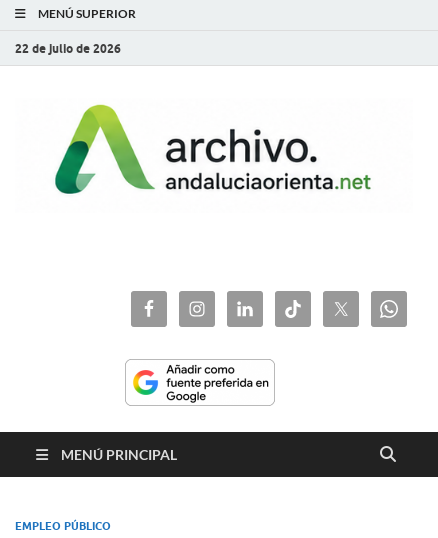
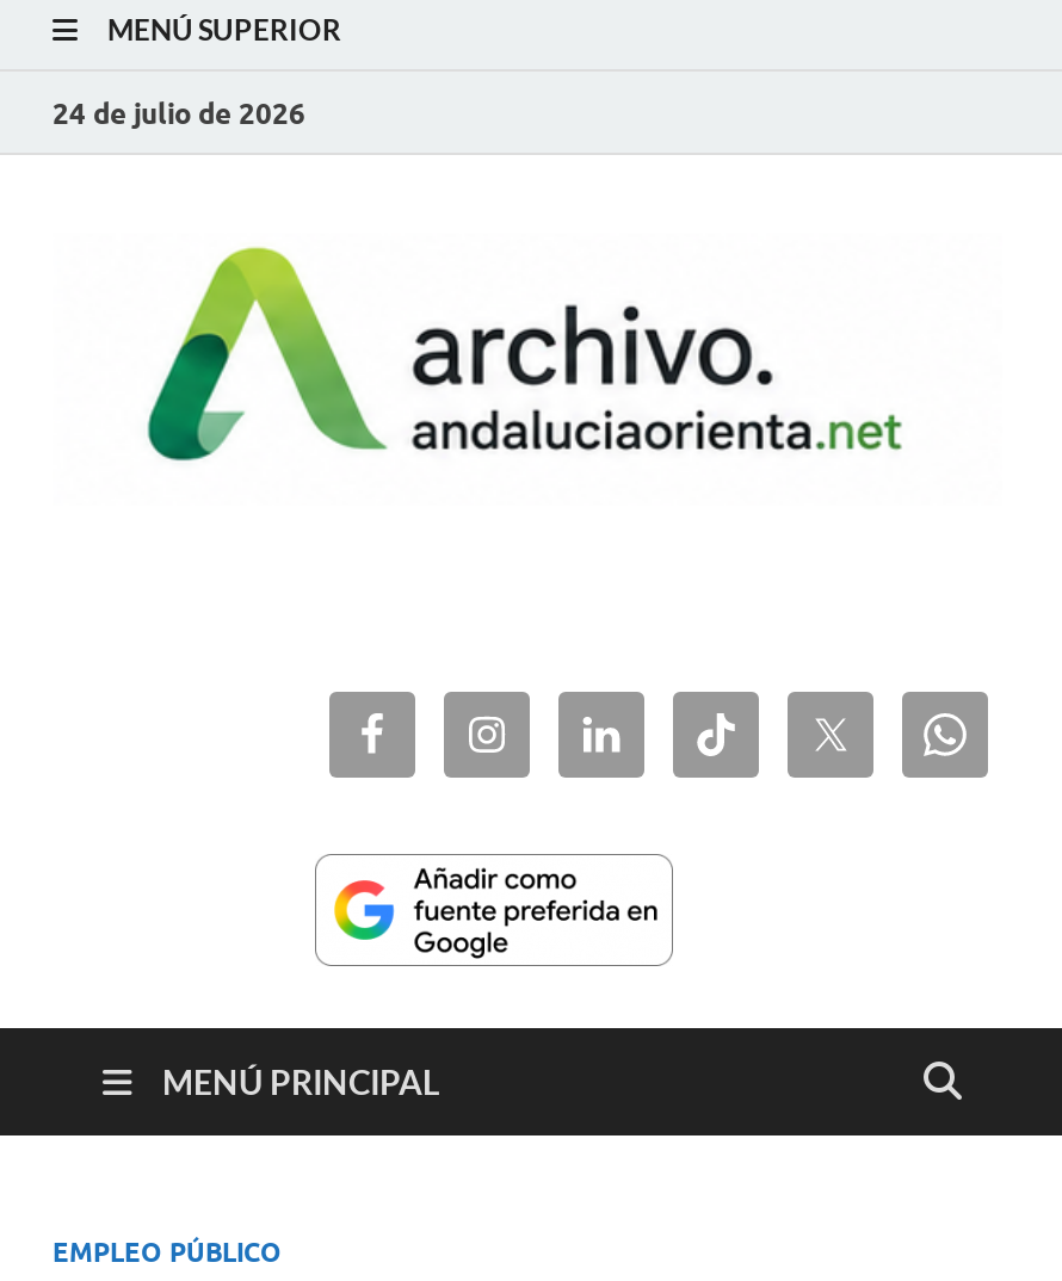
[15,40,121,55] 22 de julio de 2026 -> [53,94,305,130] 24 de julio de 2026

